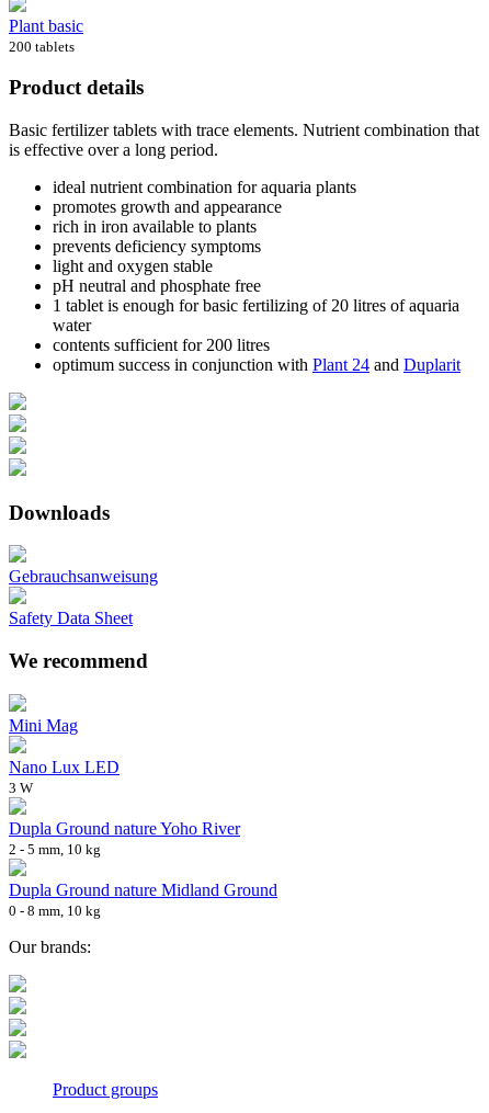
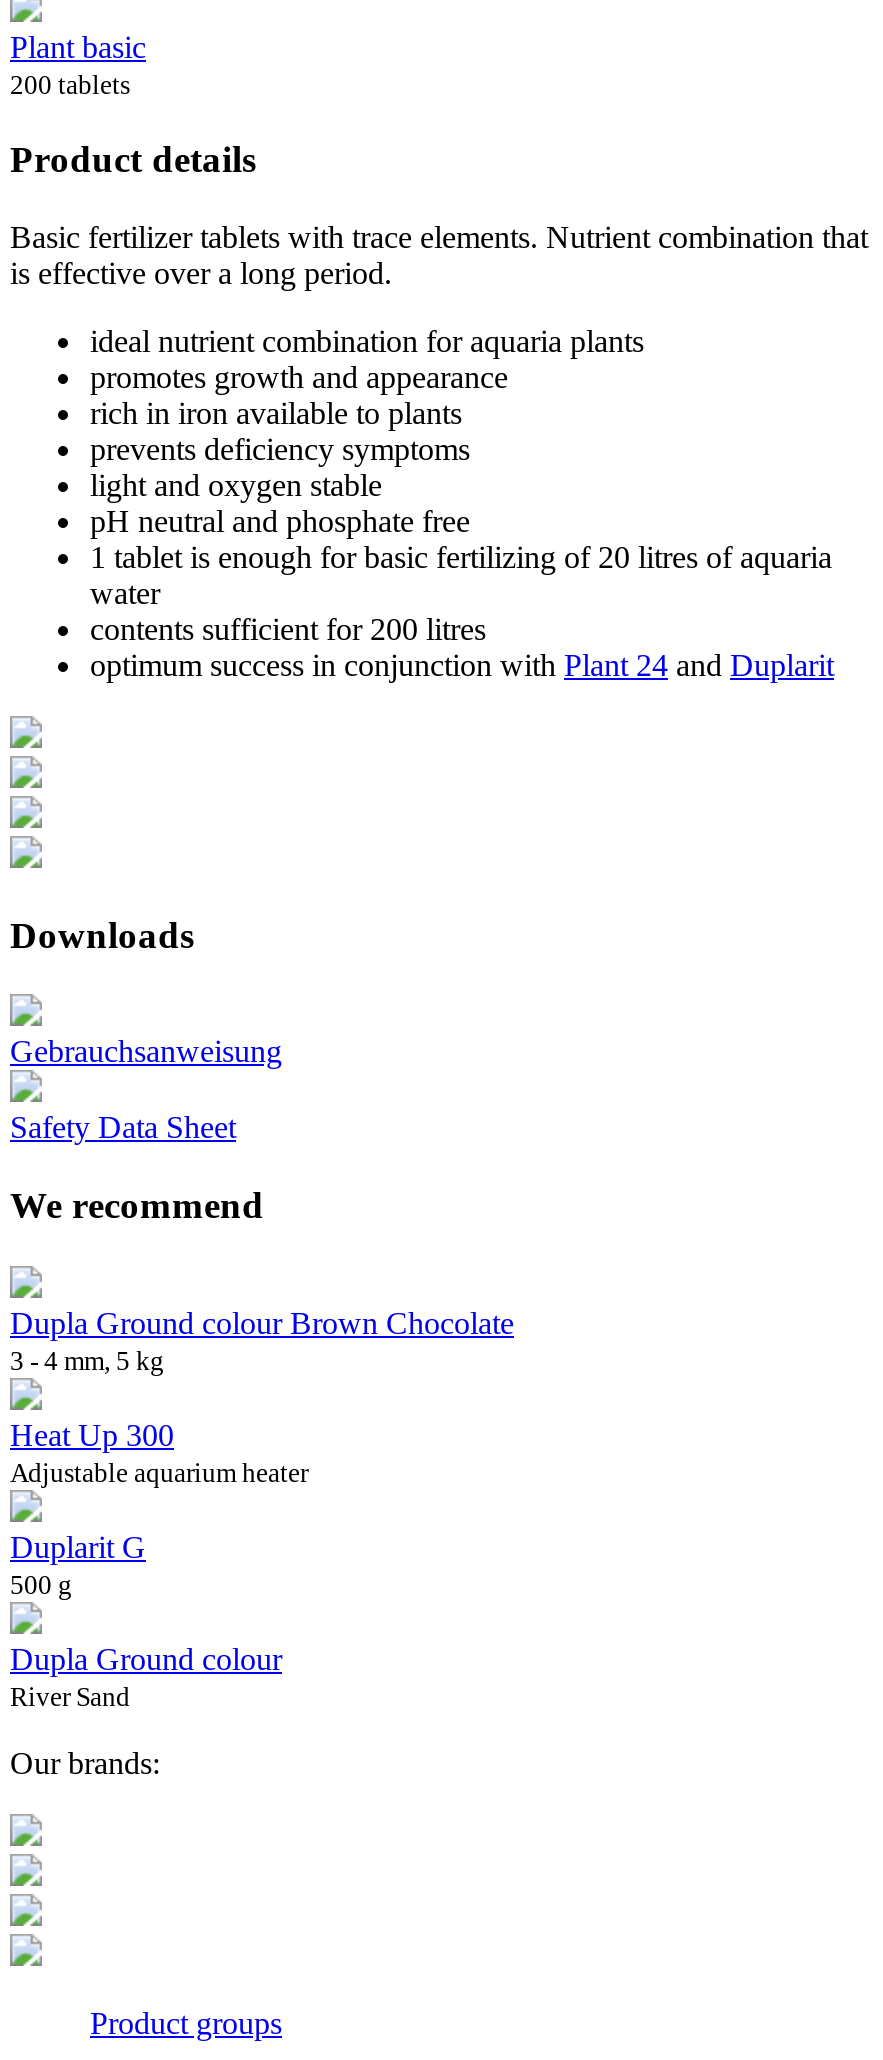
[9,716,78,735] Mini Mag -> [10,1306,514,1376] Dupla Ground colour Brown Chocolate | 3 - 4 mm, 5 kg
[9,758,120,796] Nano Lux LED | 3 W -> [10,1418,308,1488] Heat Up 300 | Adjustable aquarium heater
[9,819,240,857] Dupla Ground nature Yoho River | 2 - 5 mm, 10 kg -> [10,1530,146,1600] Duplarit G | 500 g
[9,880,277,919] Dupla Ground nature Midland Ground | 0 - 8 mm, 10 kg -> [10,1642,282,1712] Dupla Ground colour | River Sand

